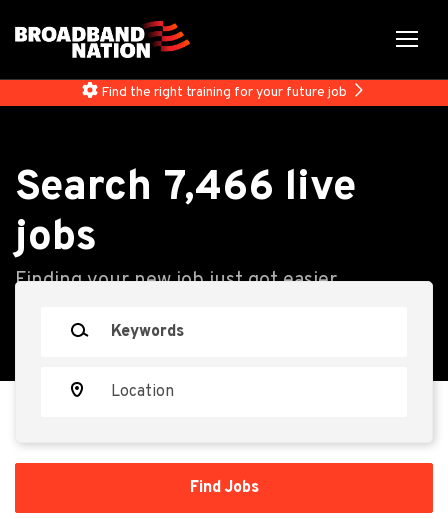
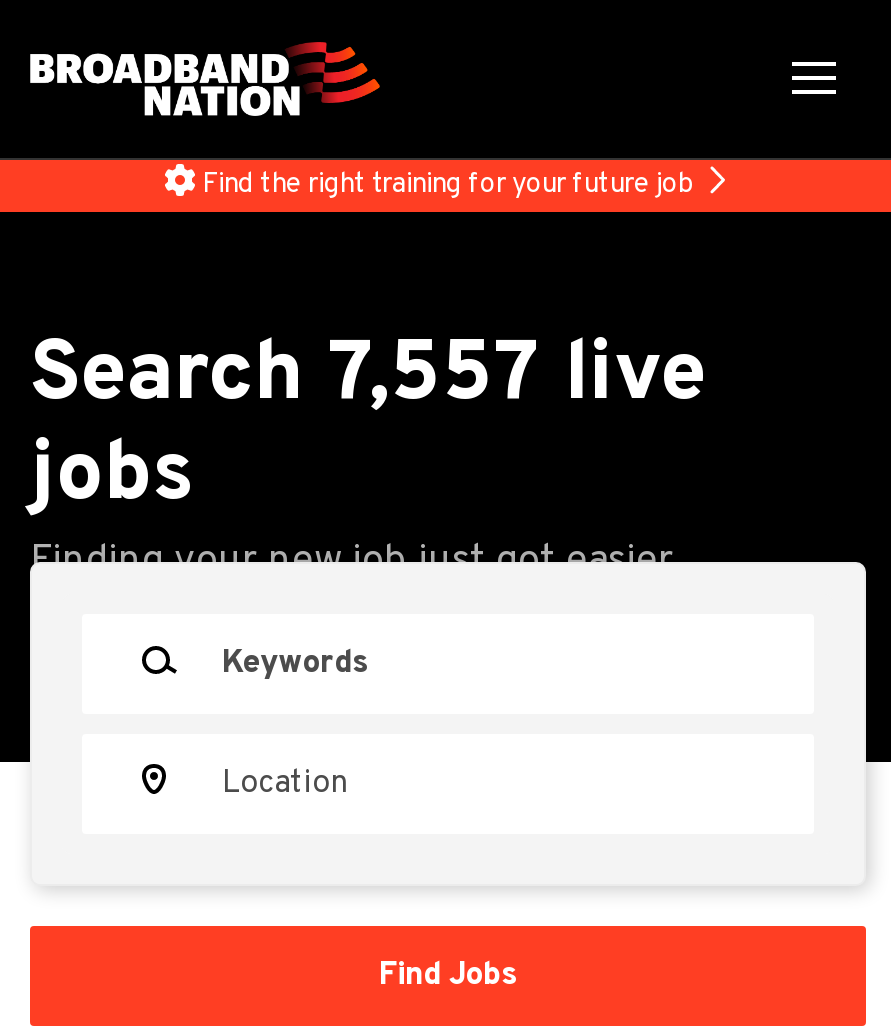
[15,162,356,215] Search 7,466 live -> [30,324,706,430] Search 7,557 live

